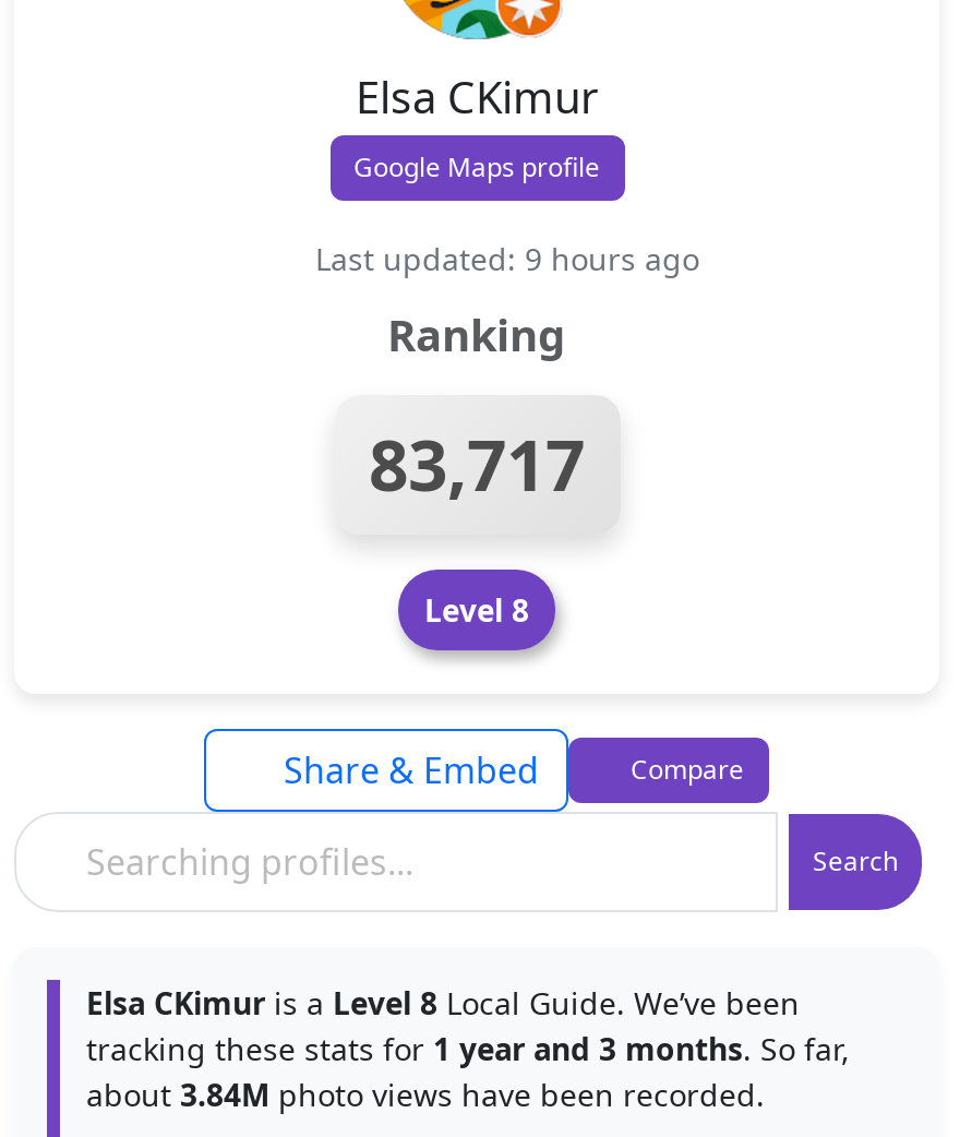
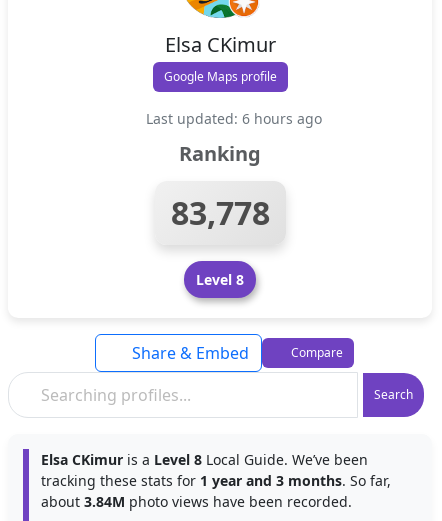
[315,238,699,279] Last updated: 9 hours ago -> [146,109,322,128] Last updated: 6 hours ago
[369,417,585,511] 83,717 -> [170,191,269,234] 83,778

